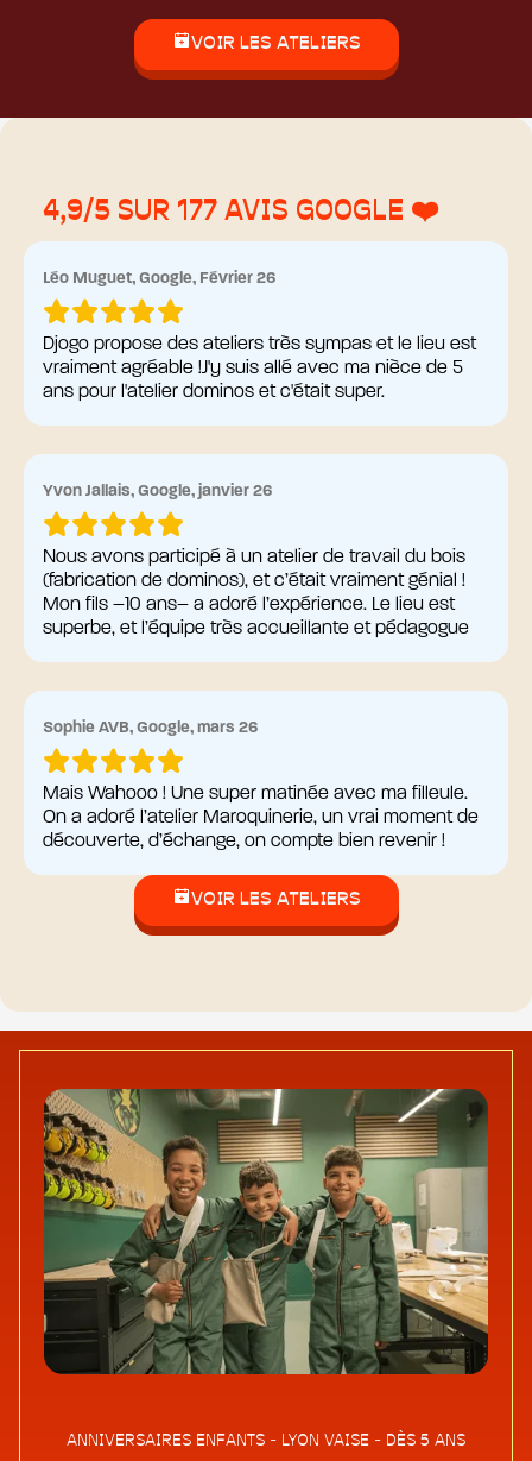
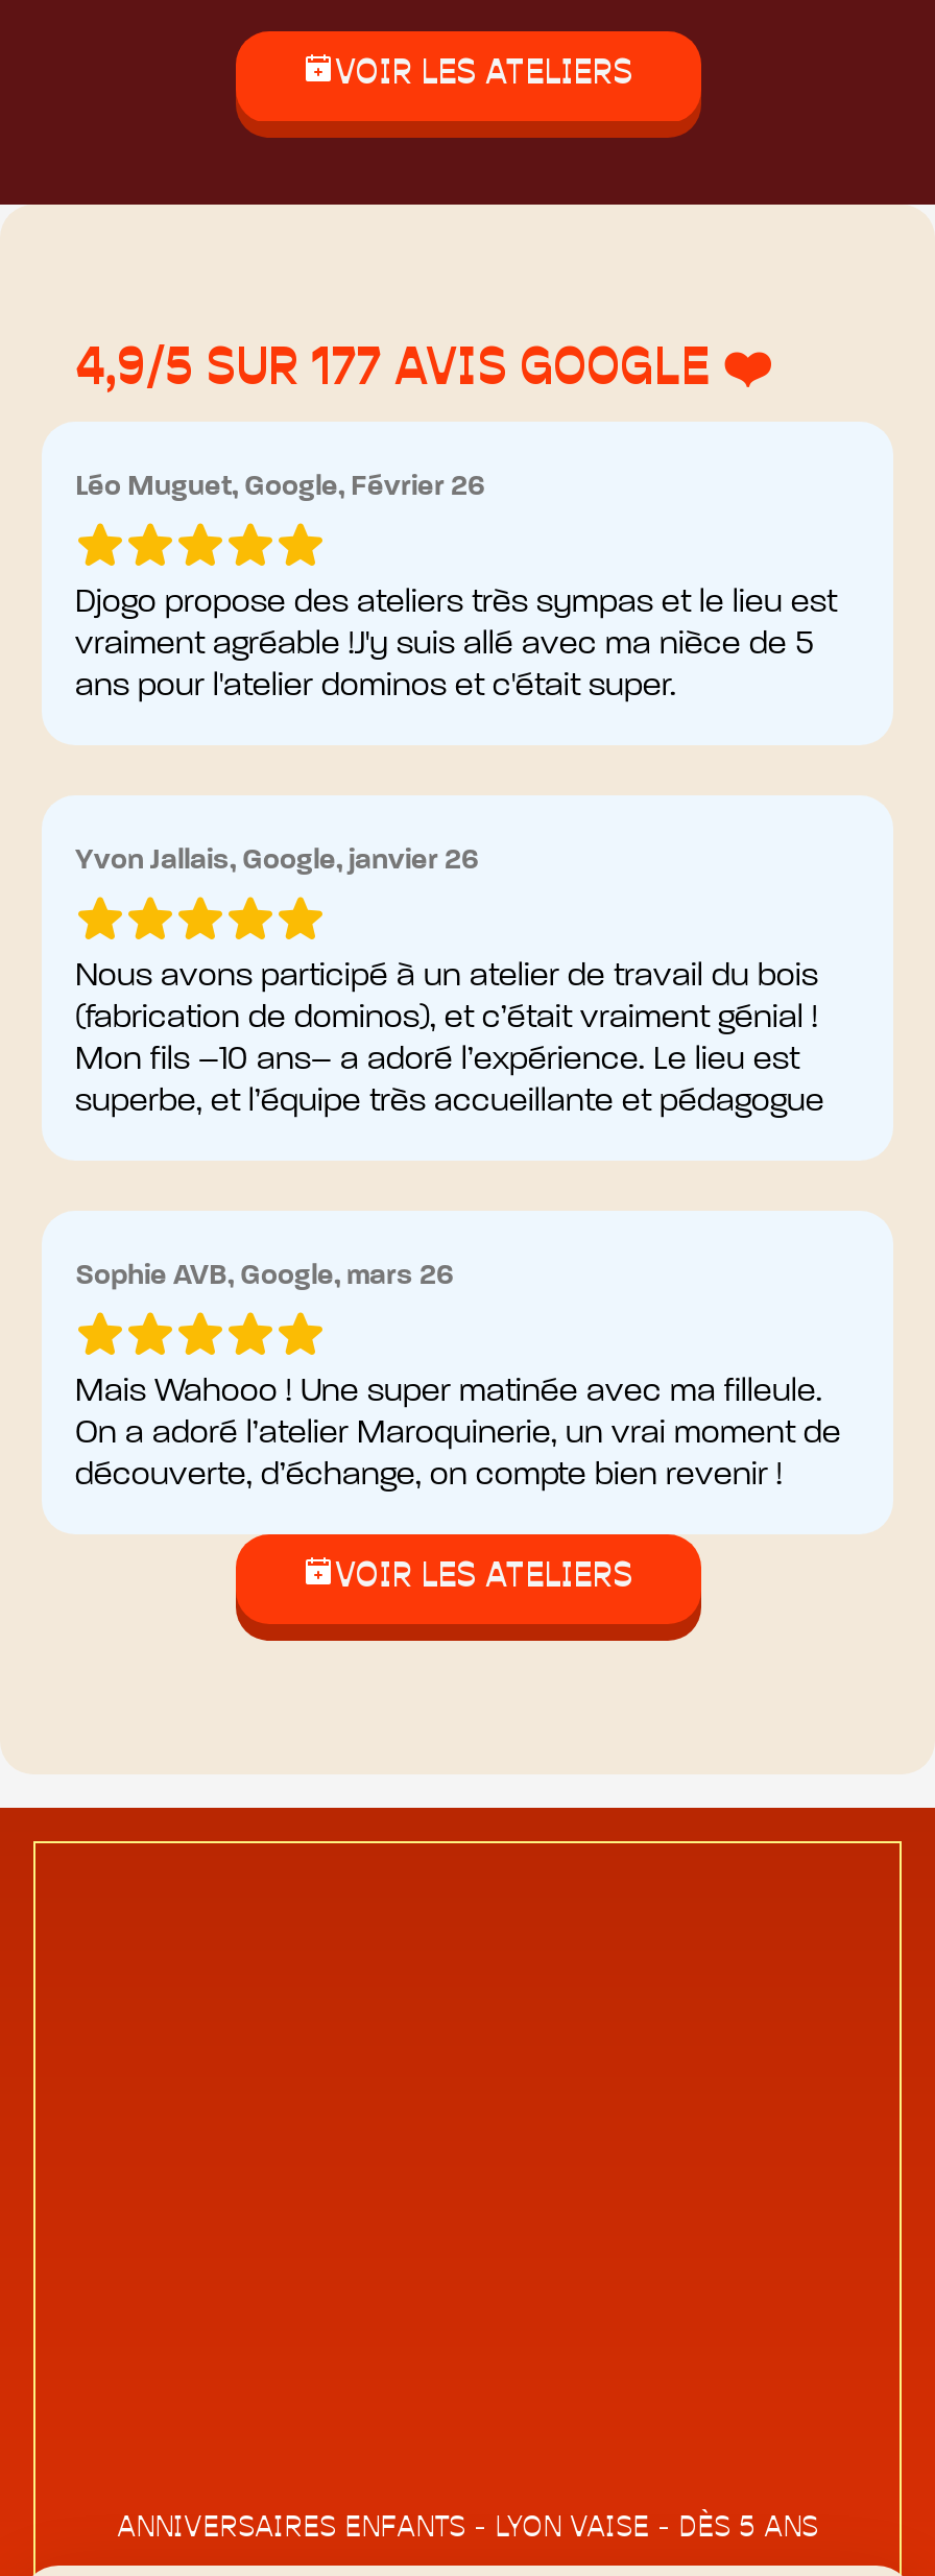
[43,1088,489,1375] [image] -> none

